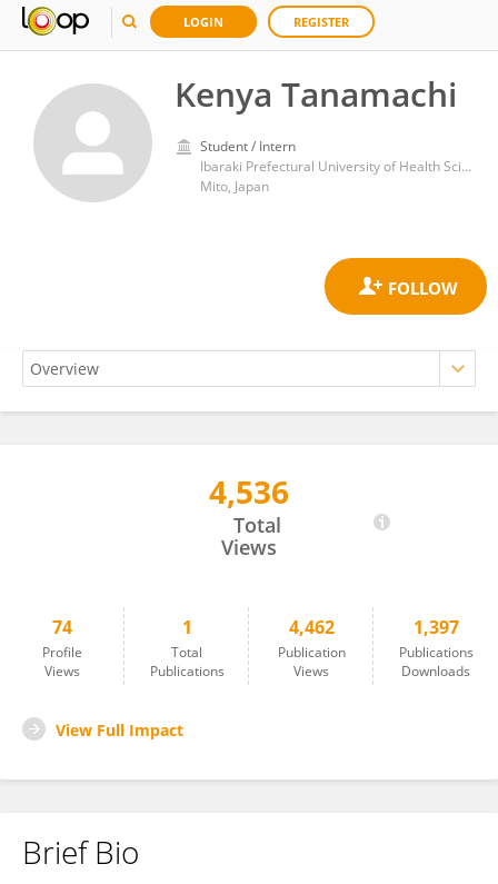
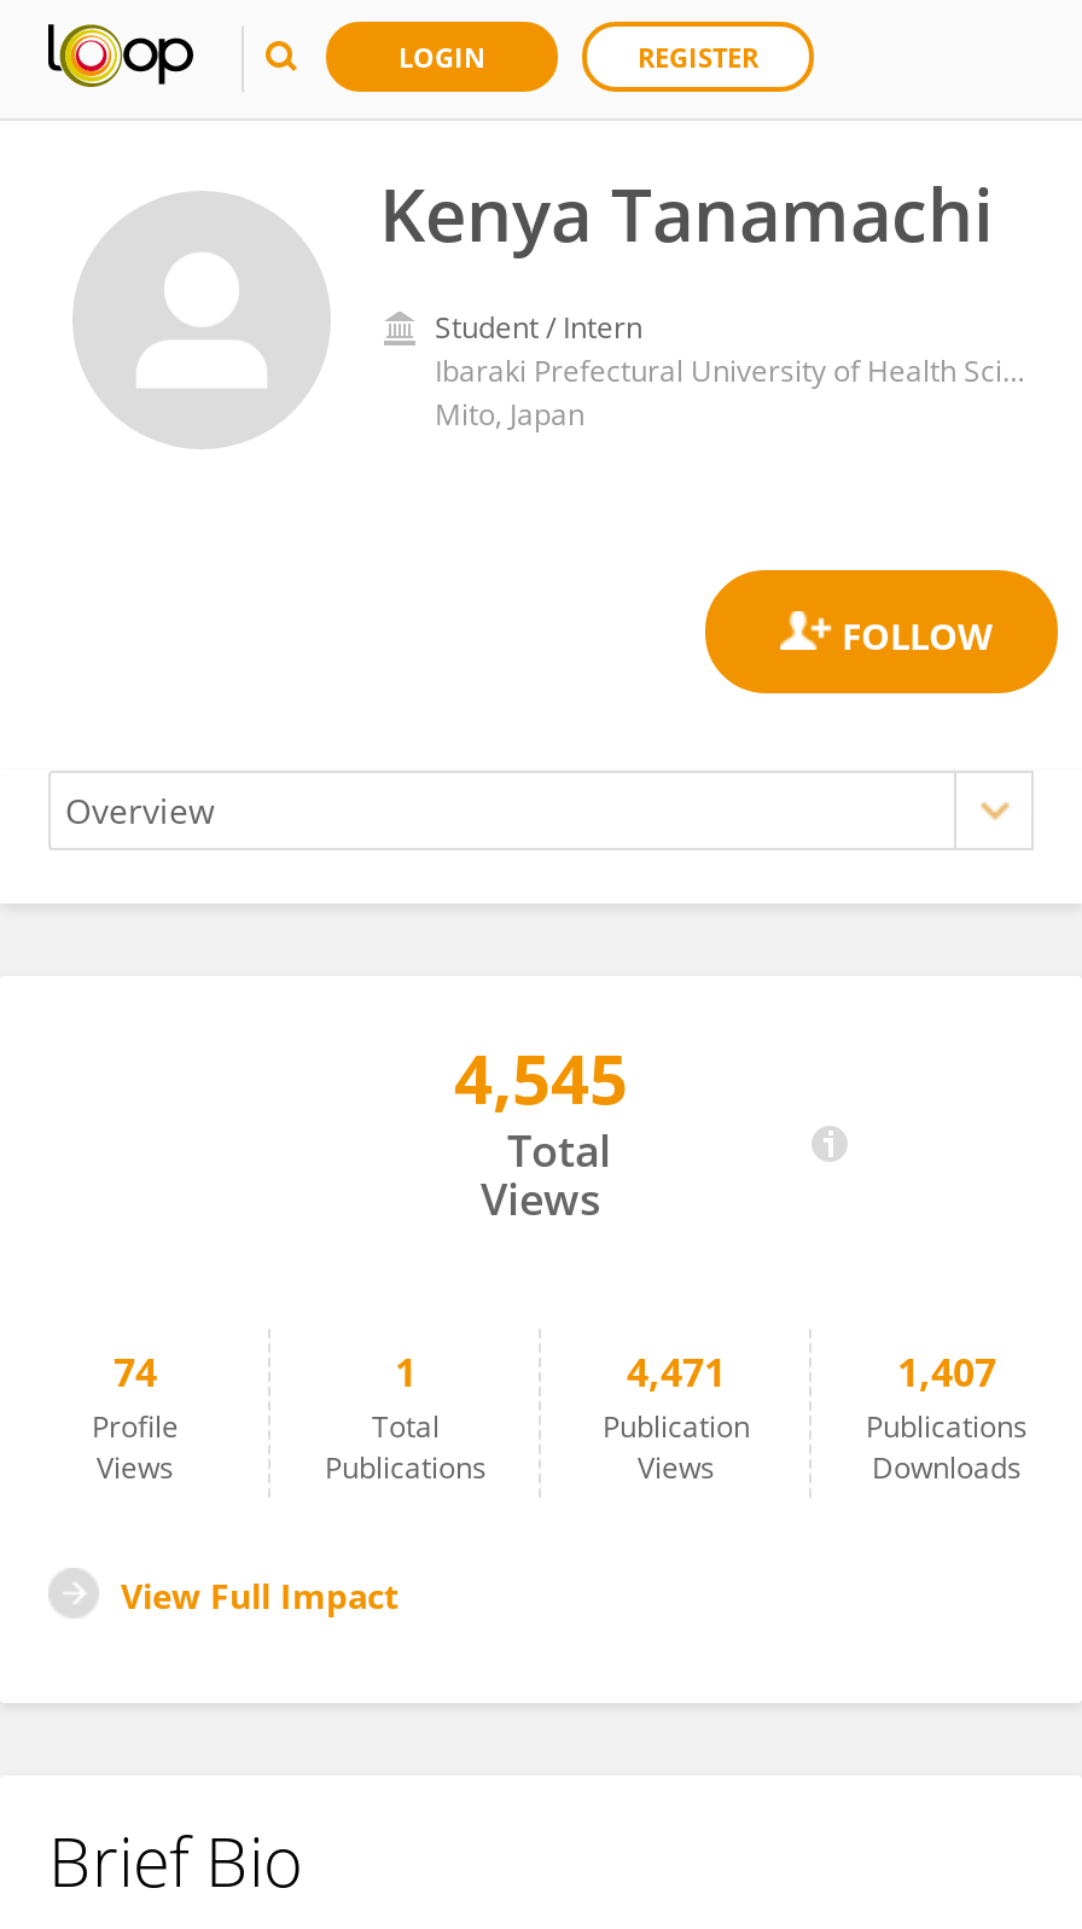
[209,470,289,513] 4,536 -> [454,1032,628,1123] 4,545
[288,615,334,639] 4,462 -> [627,1346,726,1399] 4,471
[413,615,459,639] 1,397 -> [897,1346,996,1399] 1,407

